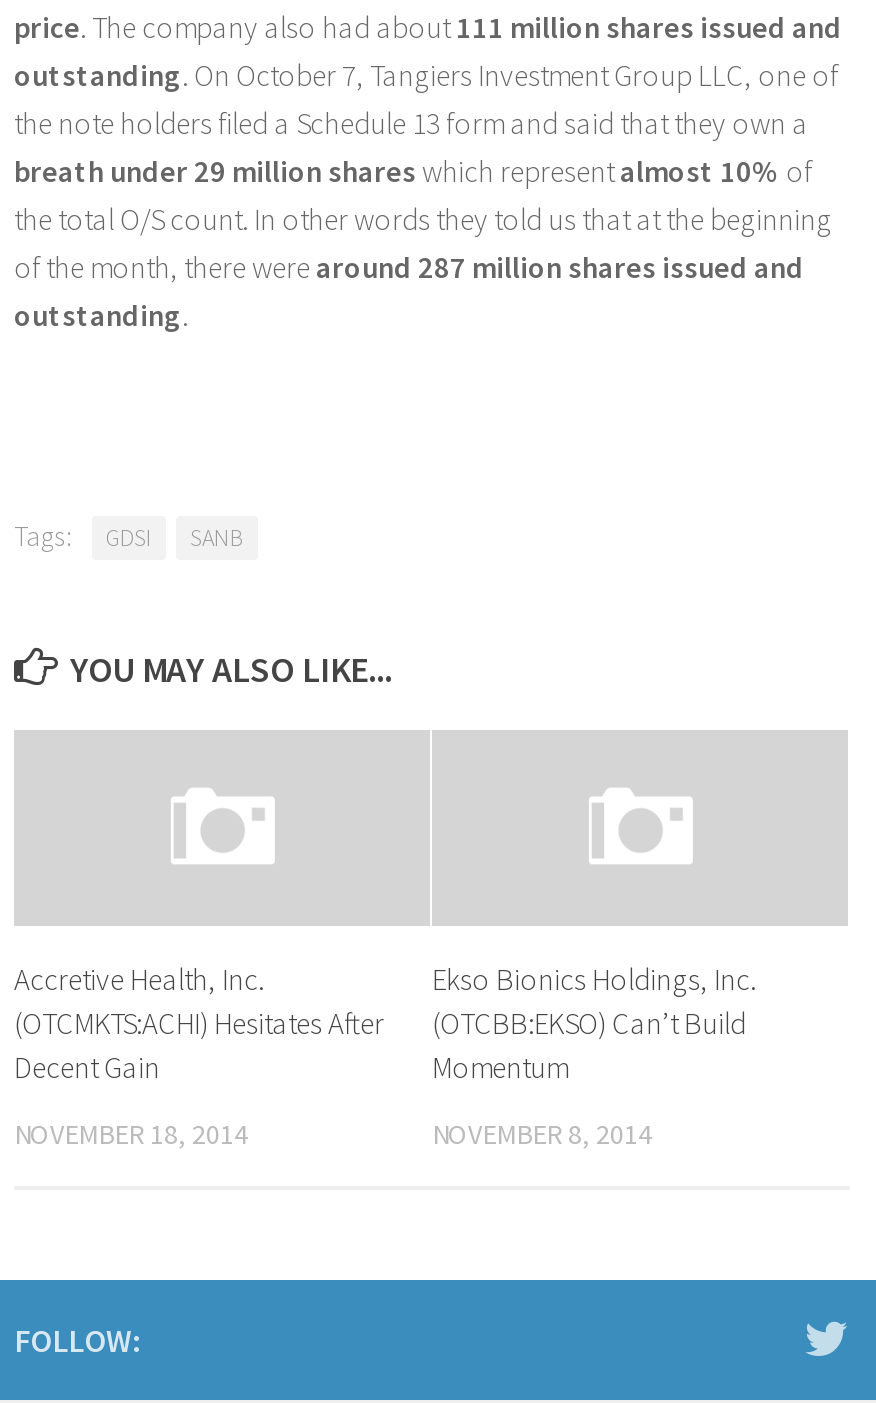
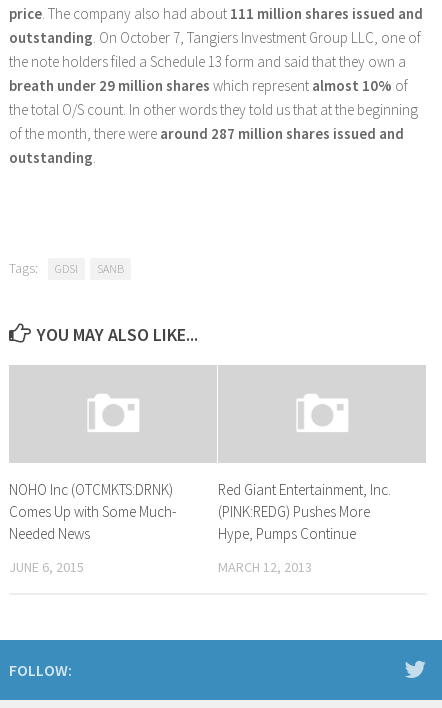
[14,960,384,1086] Accretive Health, Inc. | (OTCMKTS:ACHI) Hesitates After | Decent Gain -> [9,480,176,543] NOHO Inc (OTCMKTS:DRNK) | Comes Up with Some Much- | Needed News
[432,960,756,1086] Ekso Bionics Holdings, Inc. | (OTCBB:EKSO) Can’t Build | Momentum -> [218,480,391,543] Red Giant Entertainment, Inc. | (PINK:REDG) Pushes More | Hype, Pumps Continue
[14,1116,248,1152] NOVEMBER 18, 2014 -> [9,558,84,576] JUNE 6, 2015
[432,1116,652,1152] NOVEMBER 8, 2014 -> [218,558,312,576] MARCH 12, 2013

